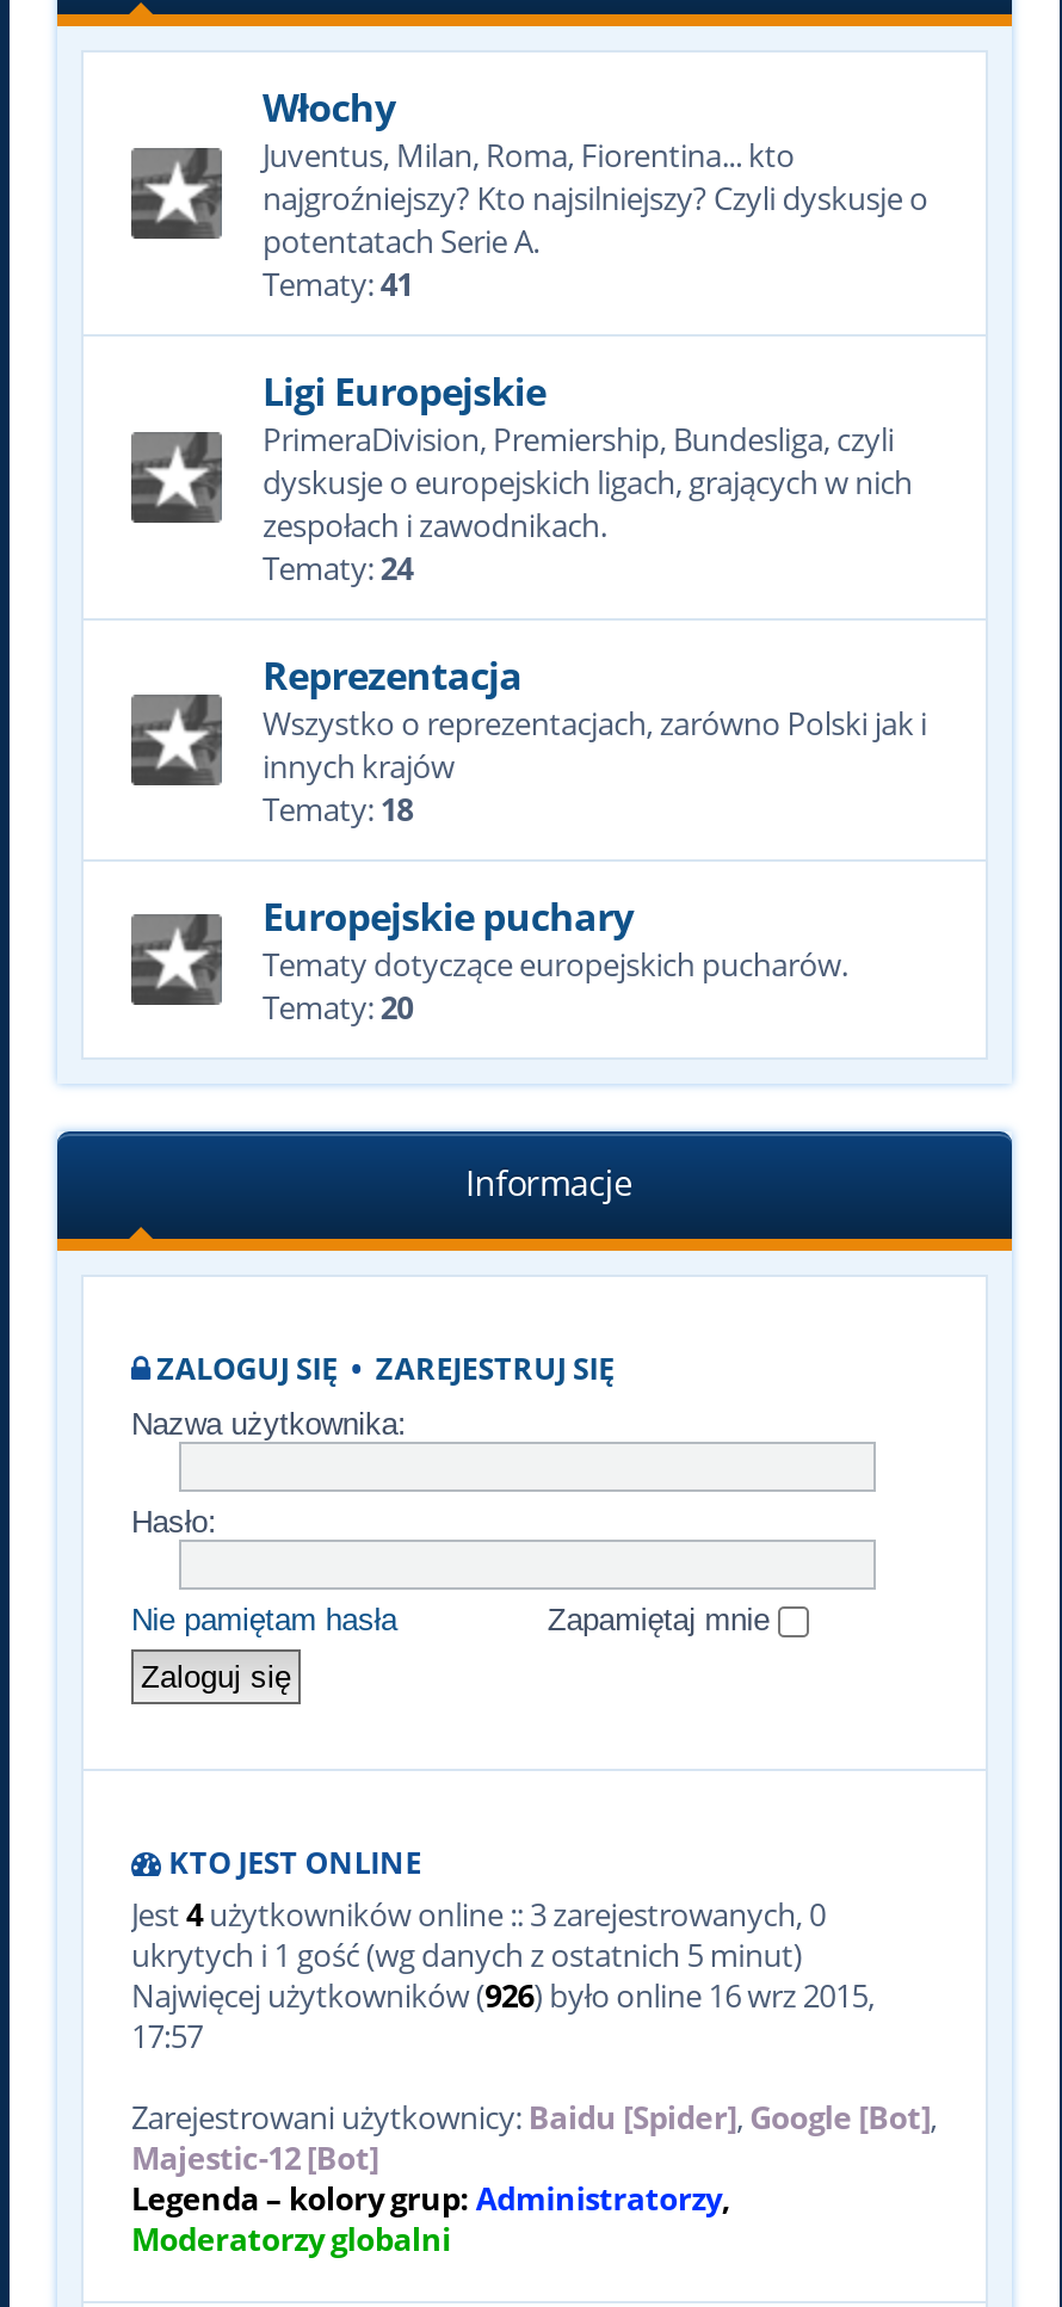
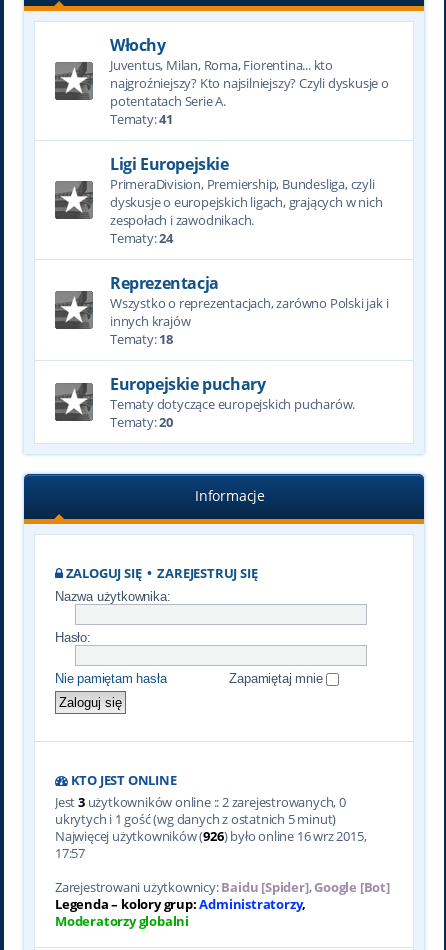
[131,1893,825,1936] Jest 4użytkowników online :: 3 zarejestrowanych, 0 -> [55,793,346,811] Jest 3użytkowników online :: 2 zarejestrowanych, 0
[131,2096,937,2179] Zarejestrowani użytkownicy: Baidu [Spider], Google [Bot], | Majestic-12 [Bot] -> [55,878,390,896] Zarejestrowani użytkownicy: Baidu [Spider], Google [Bot]

